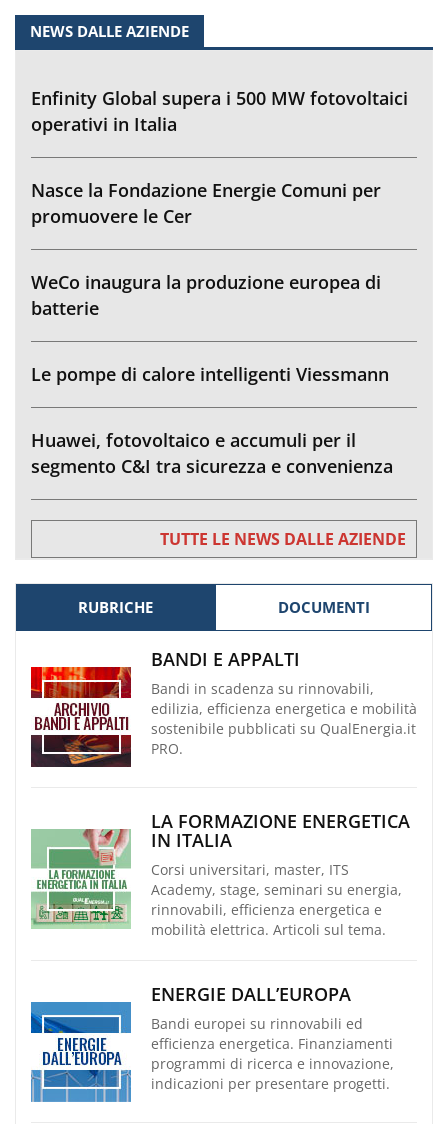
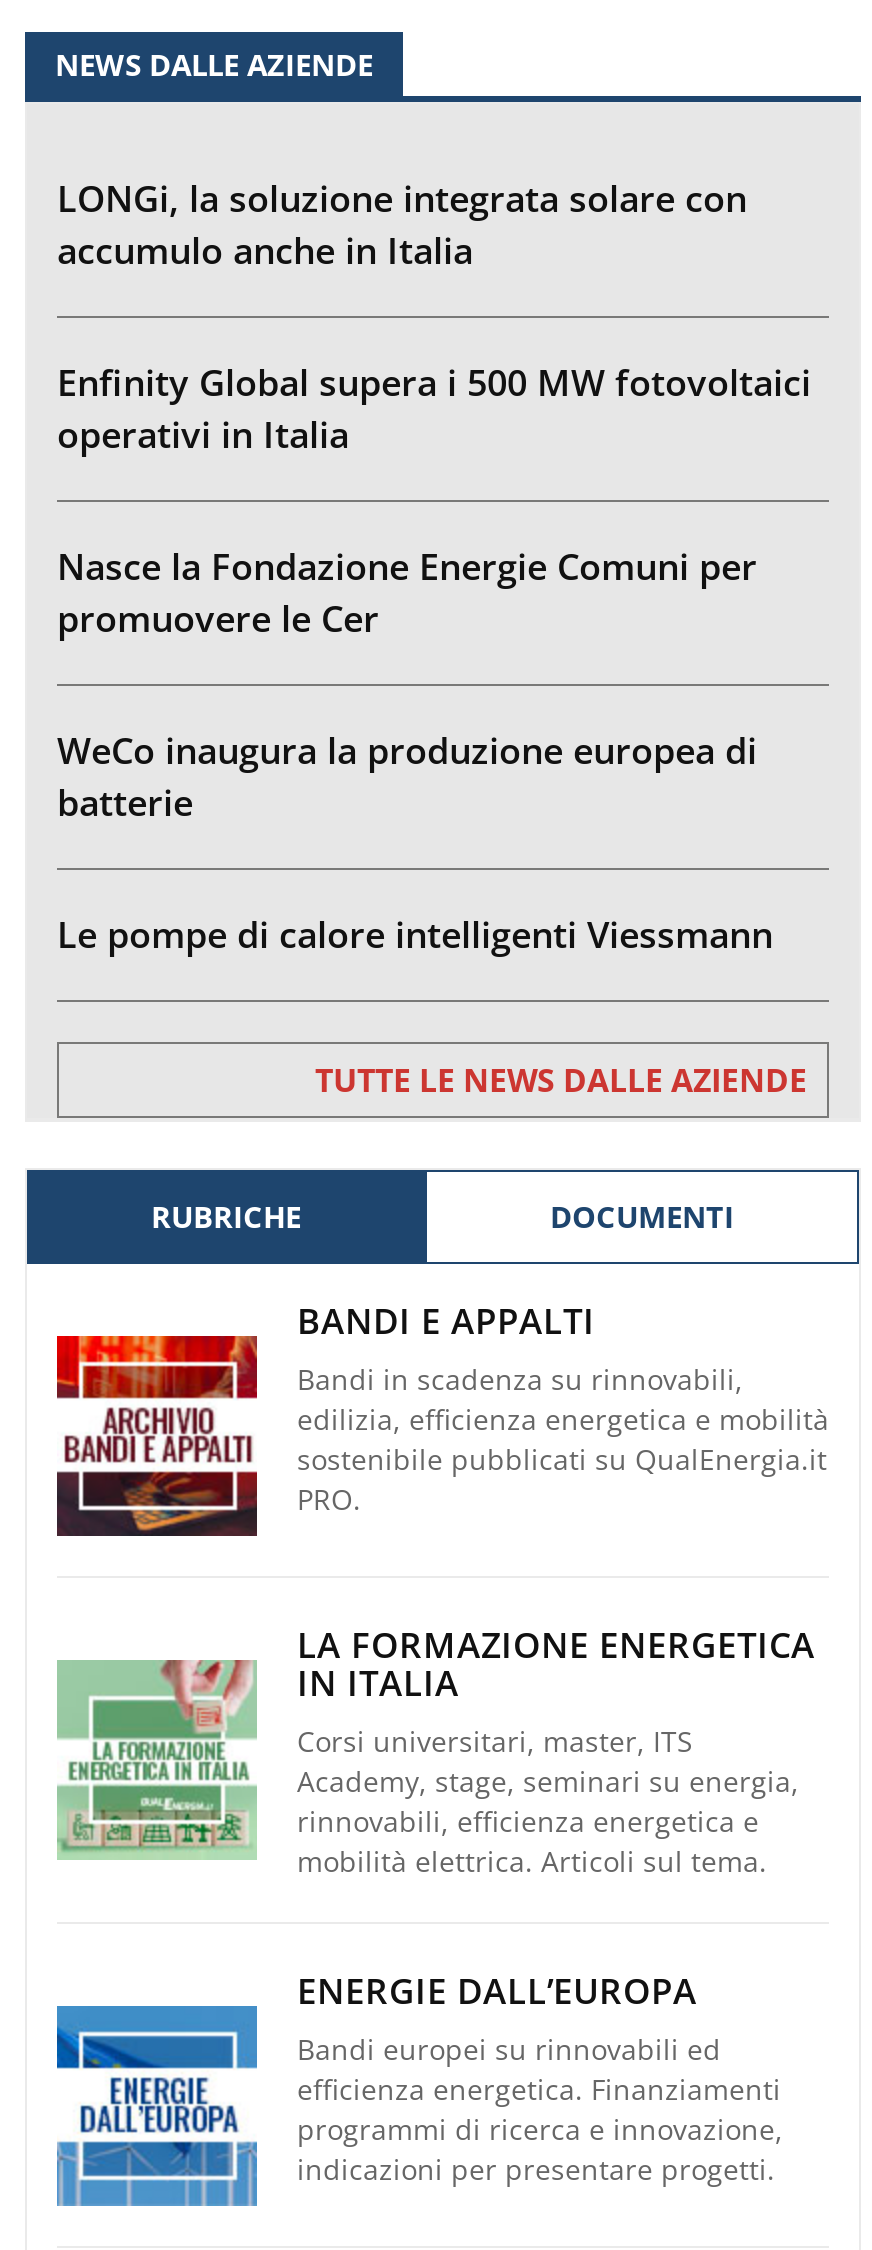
none -> [57,173,747,273] LONGi, la soluzione integrata solare con | accumulo anche in Italia
moved [31,85,408,385] -> [57,357,811,957]: Enfinity Global supera i 500 MW fotovoltaici | operativi in Italia | Nasce la Fondazione Energie Comuni per | promuovere le Cer | WeCo inaugura la produzione europea di | batterie | Le pompe di calore intelligenti Viessmann
[31,427,393,477] Huawei, fotovoltaico e accumuli per il | segmento C&I tra sicurezza e convenienza -> none

